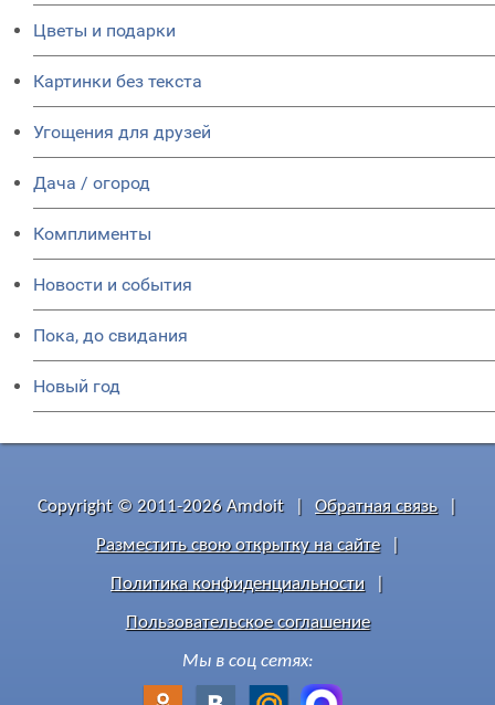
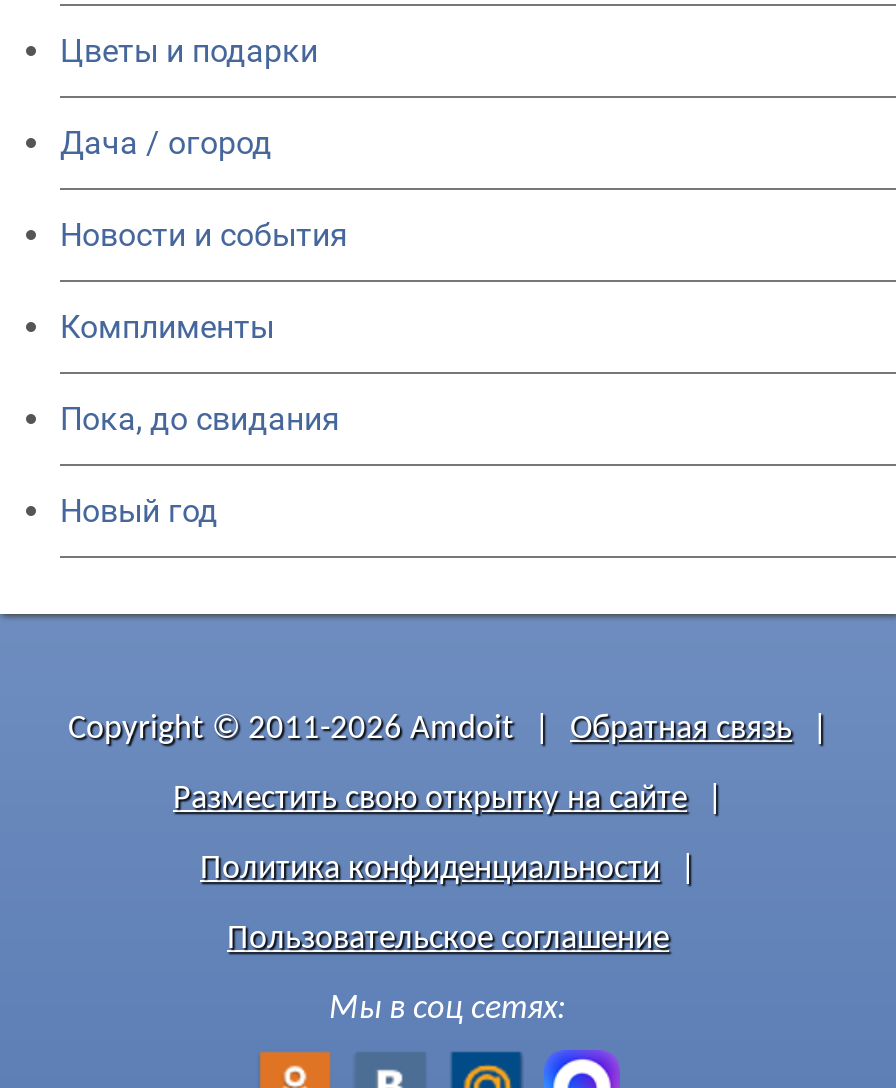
[33,70,211,142] Картинки без текста | Угощения для друзей -> none
moved [33,274,192,295] -> [60,215,348,253]: Новости и события

